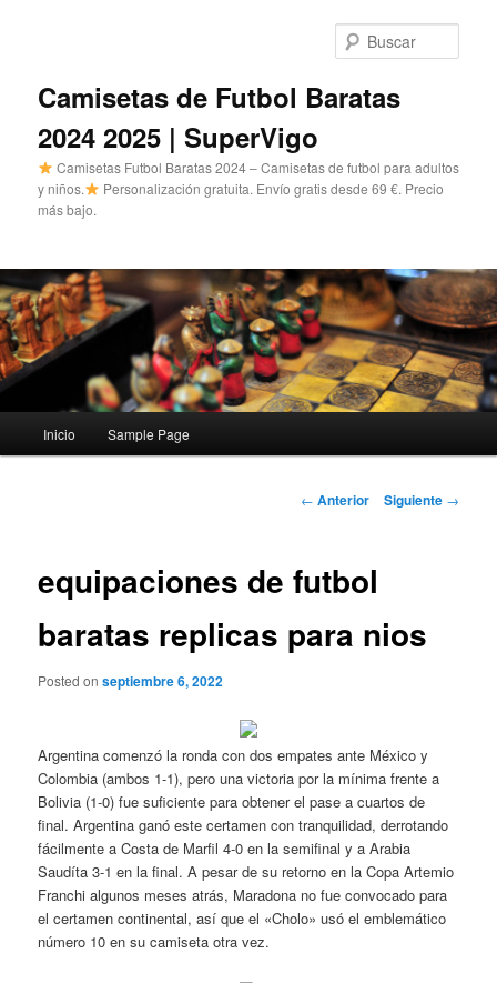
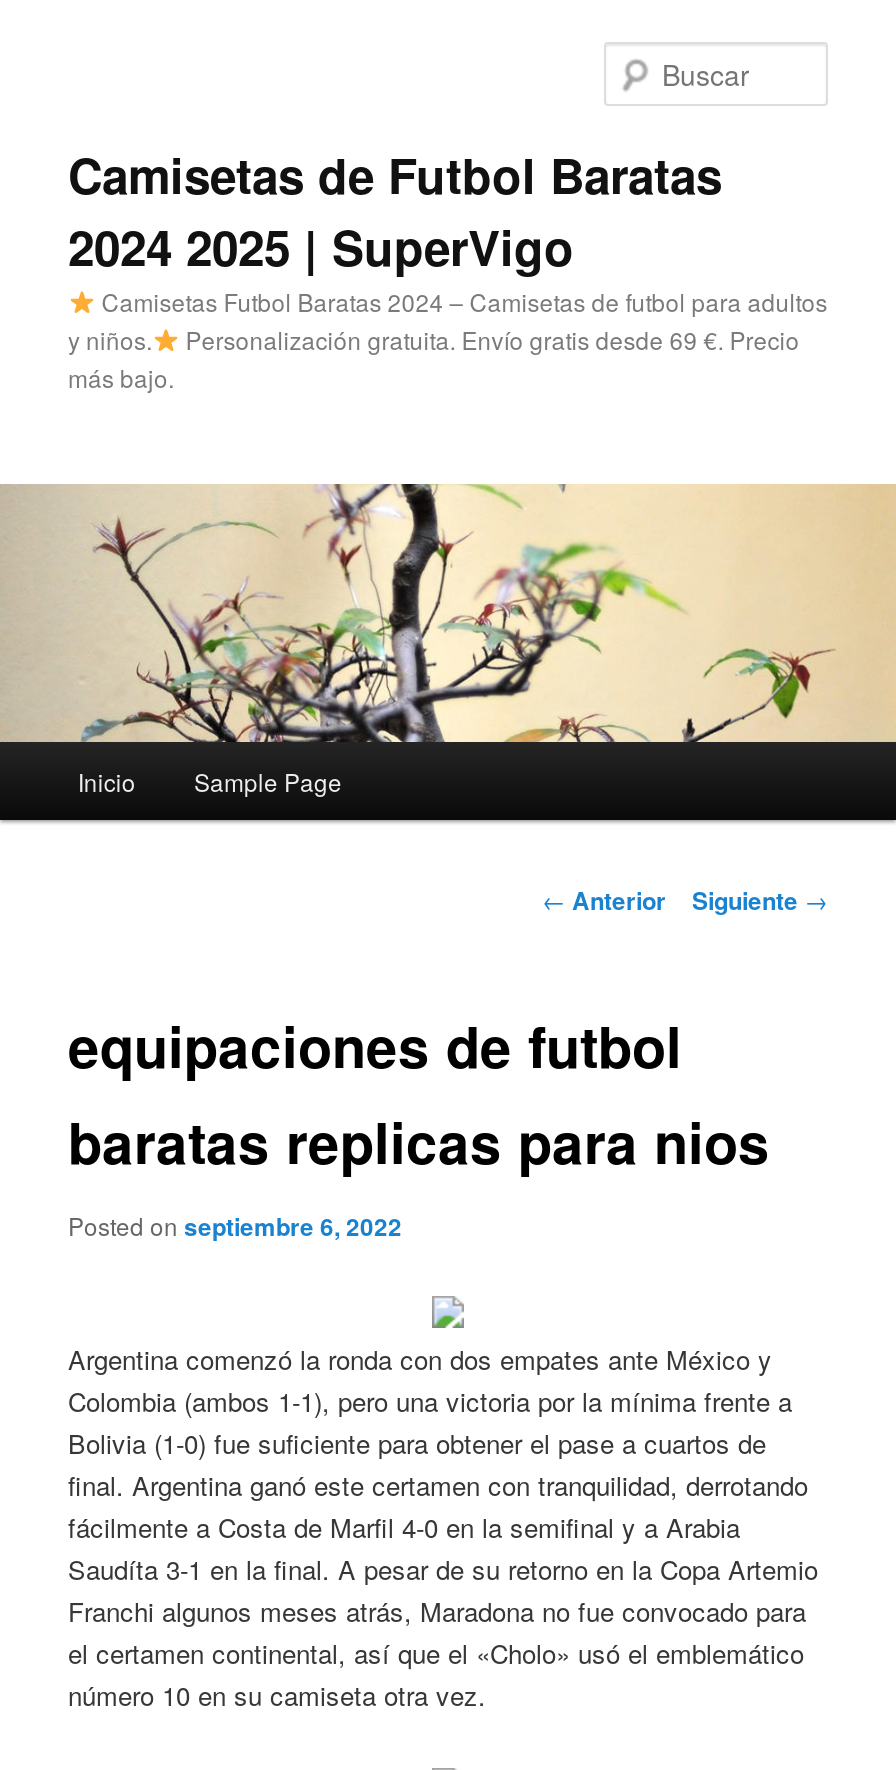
[3,268,494,413] [image] -> [6,484,890,744] [image]

